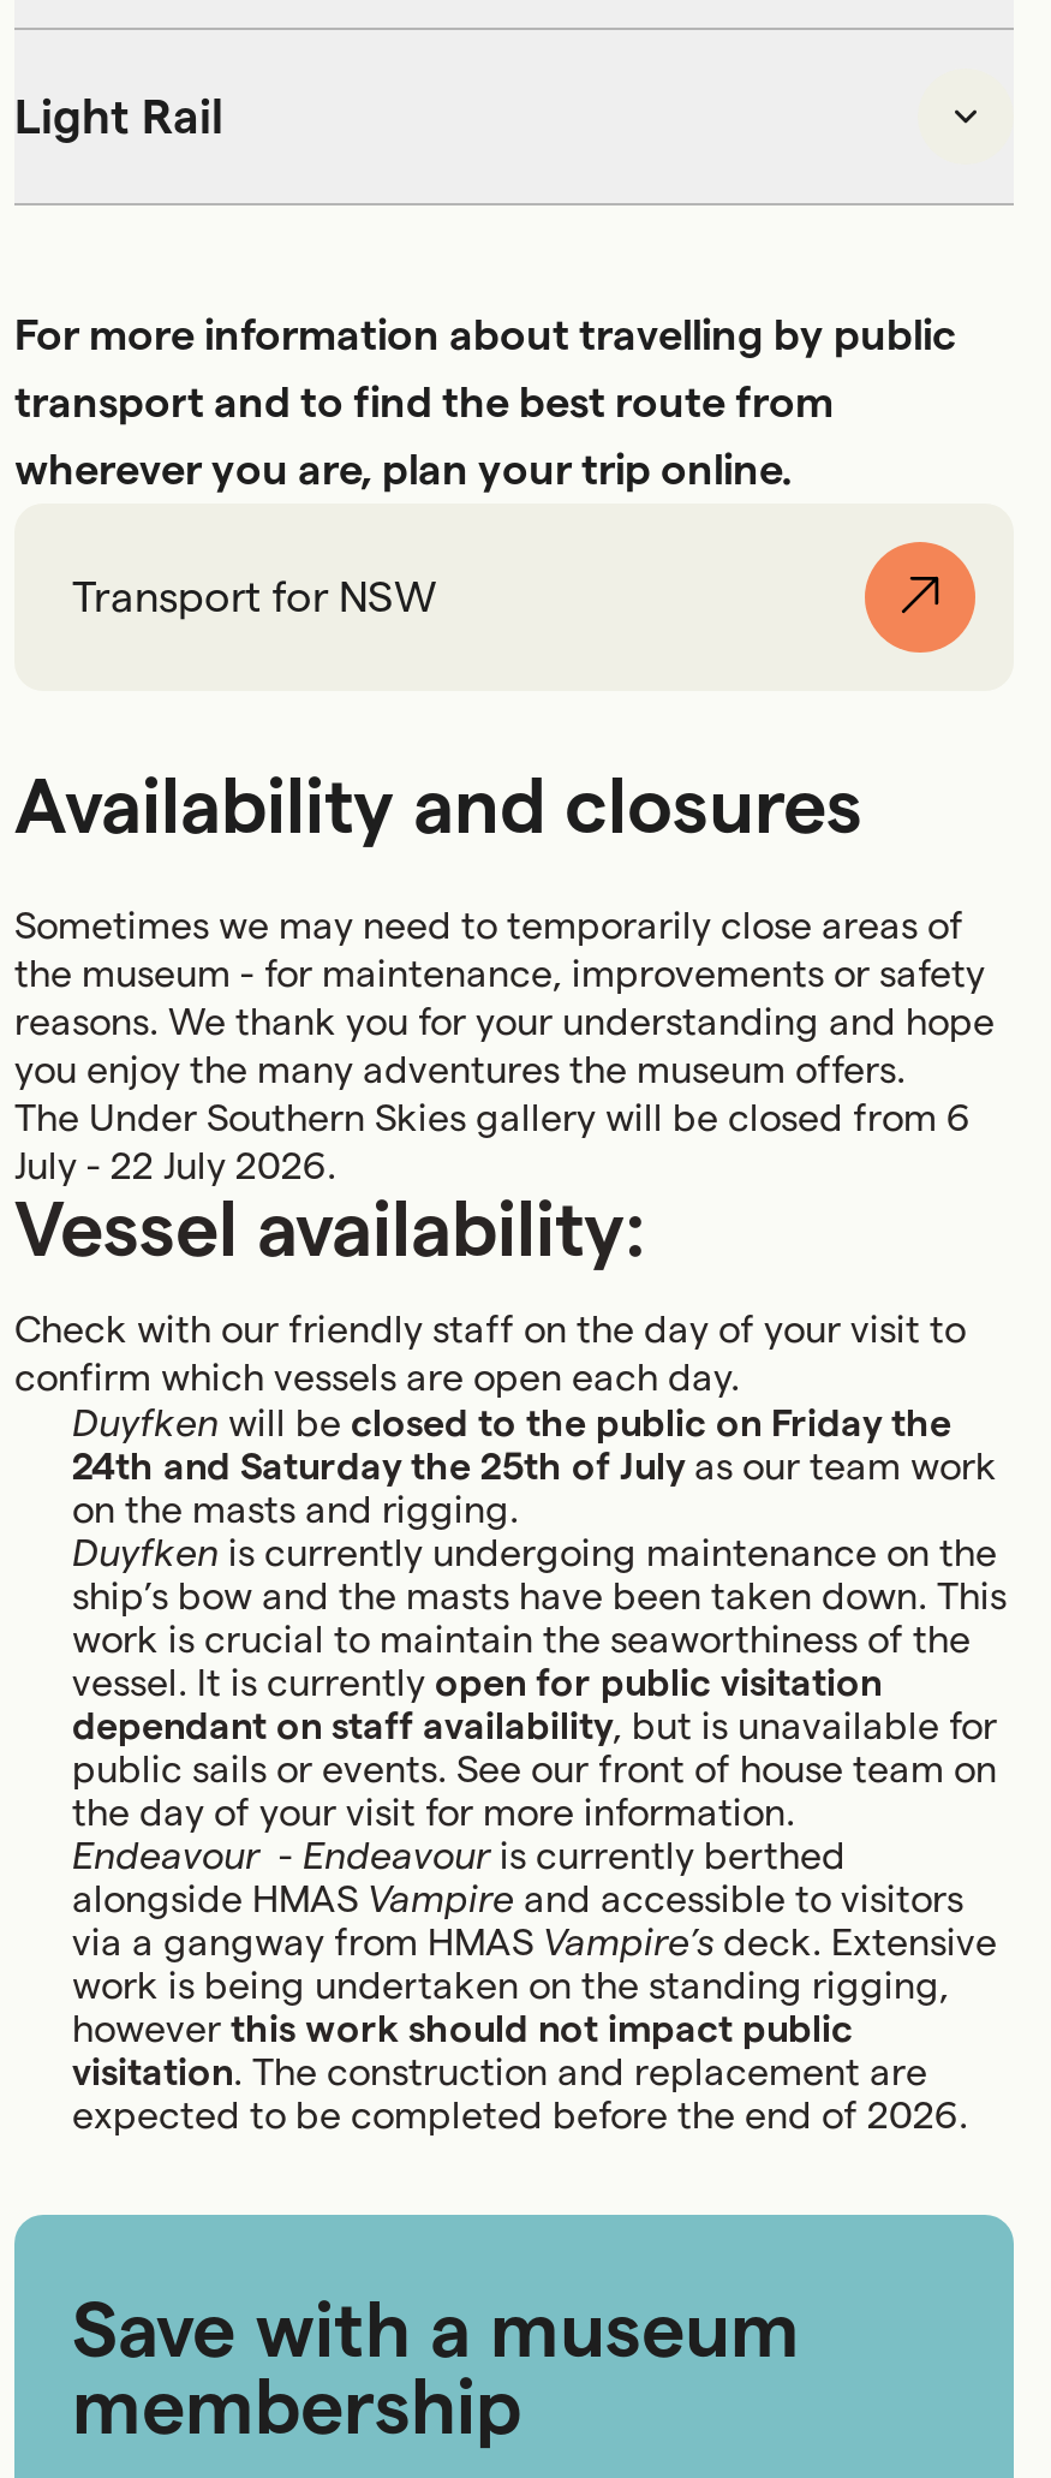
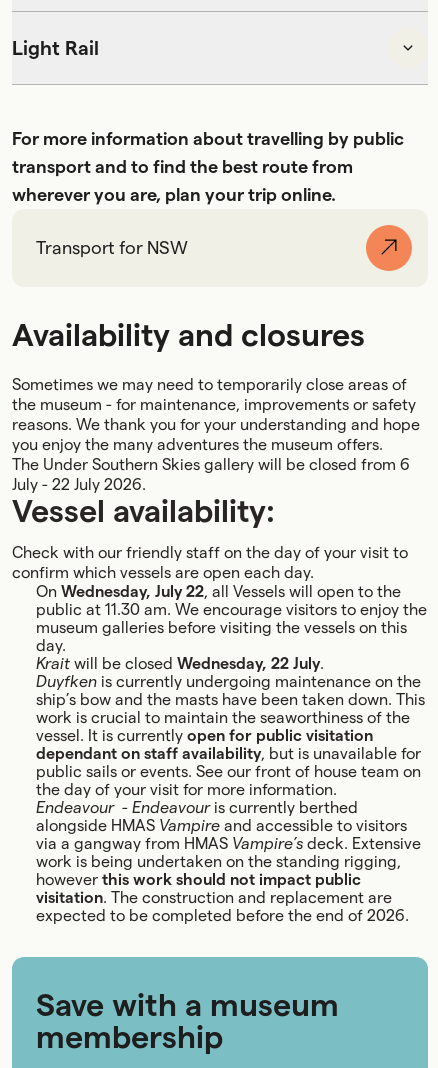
[72,1402,997,1530] Duyfken will be closed to the public on Friday the | 24th and Saturday the 25th of July as our team work | on the masts and rigging. -> [36,583,427,672] On Wednesday, July 22, all Vessels will open to the | public at 11.30 am. We encourage visitors to enjoy the | museum galleries before visiting the vessels on this | day. | Krait will be closed Wednesday, 22 July.

